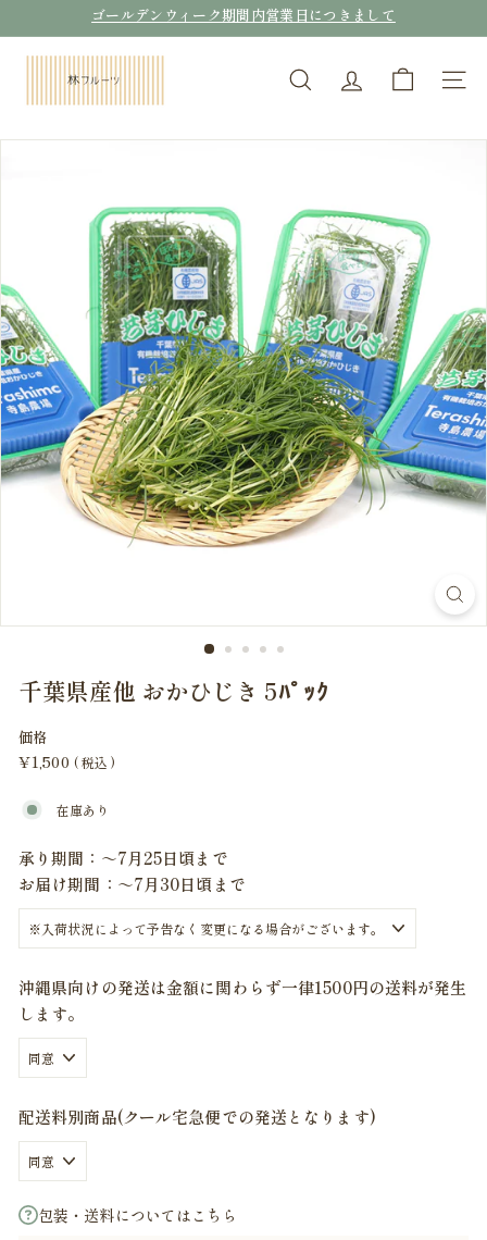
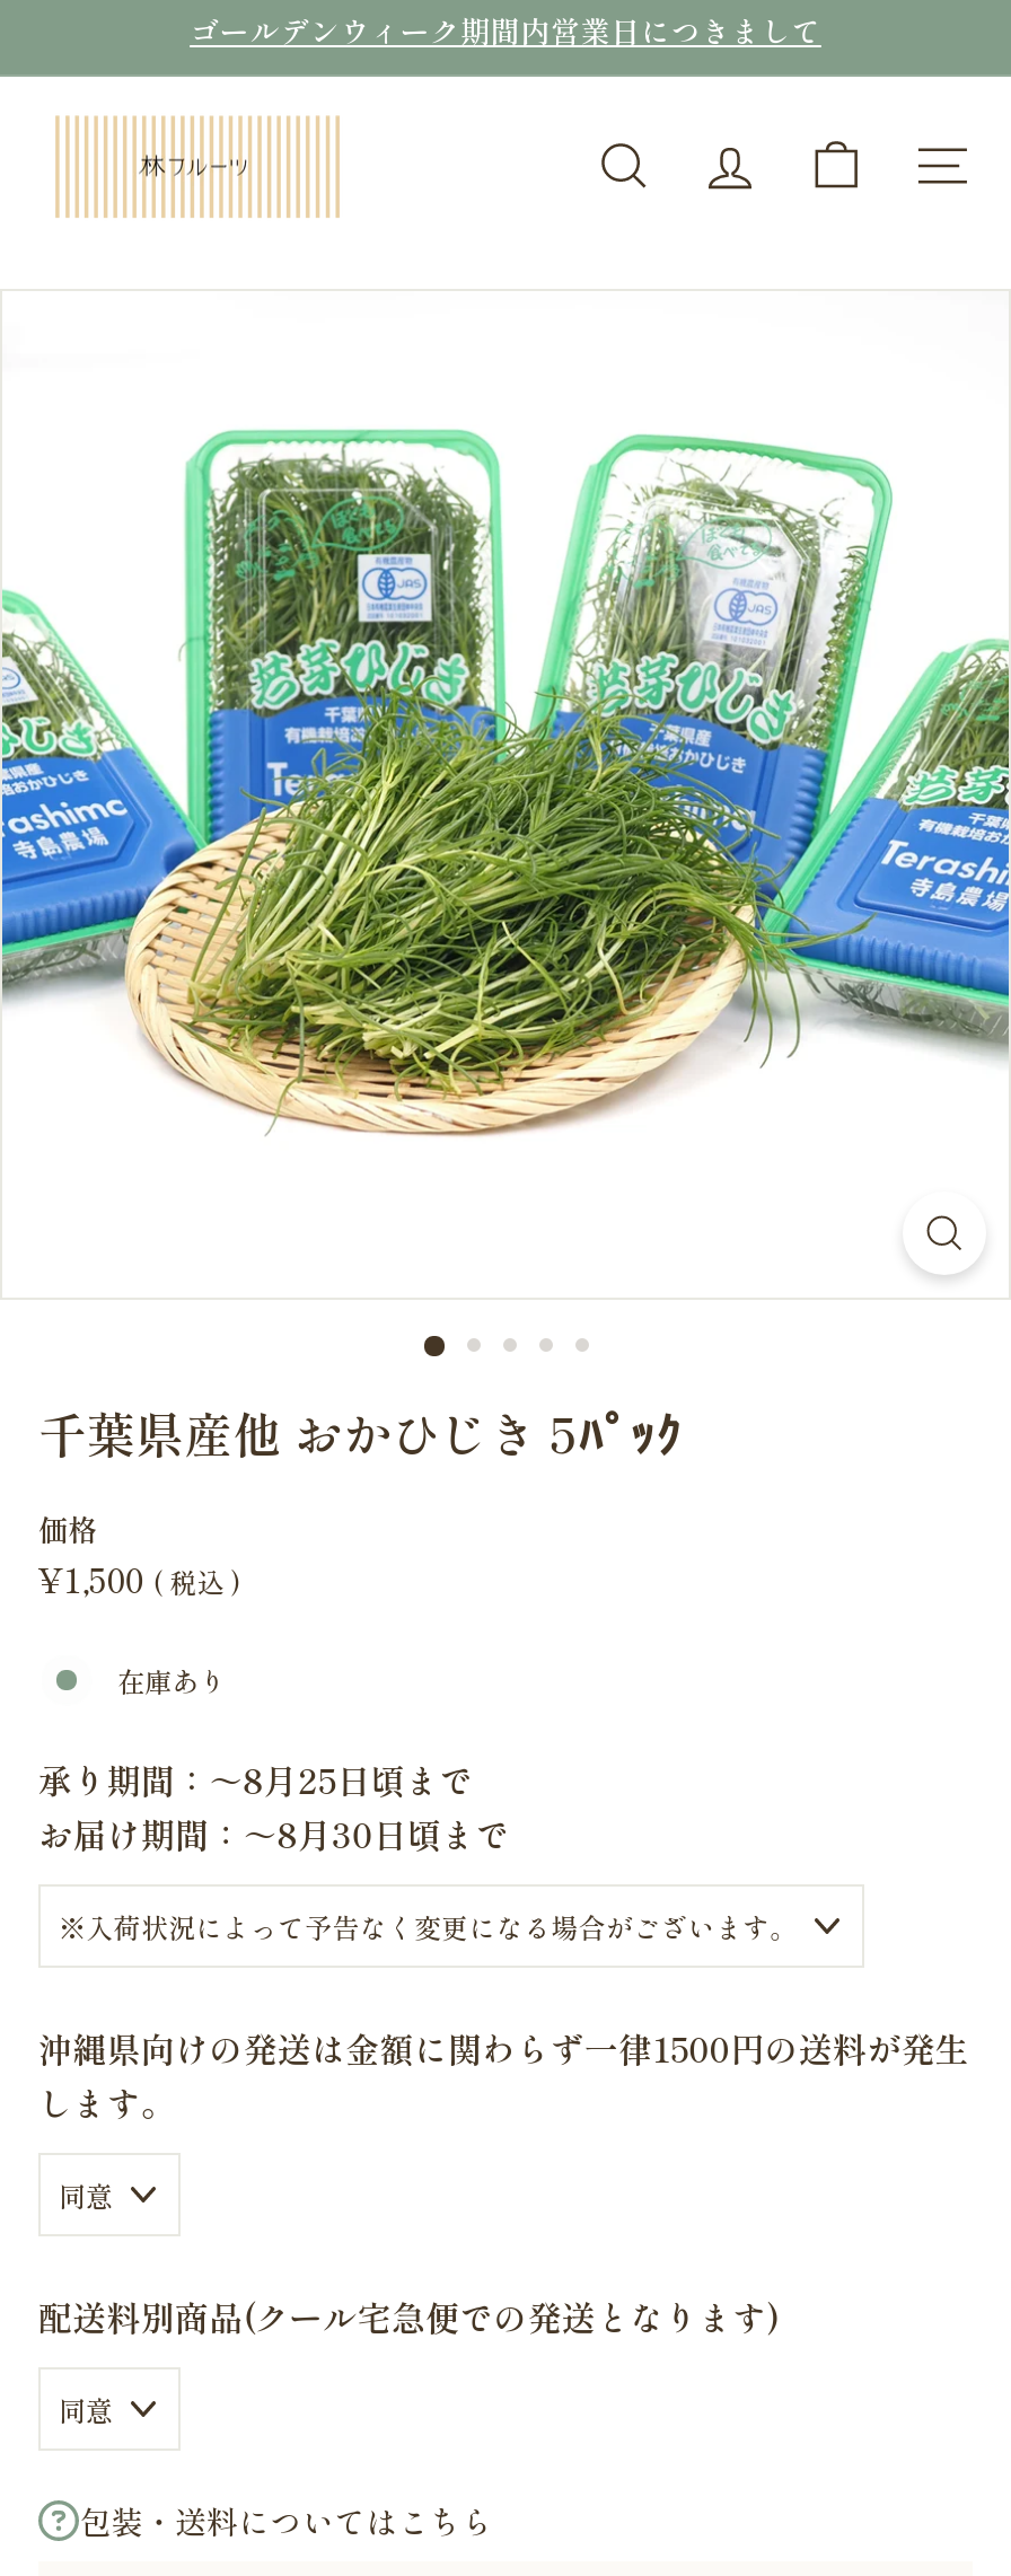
[18,846,228,869] 承り期間：～7月25日頃まで -> [38,1755,473,1802] 承り期間：～8月25日頃まで
[18,872,245,895] お届け期間：～7月30日頃まで -> [38,1809,510,1856] お届け期間：～8月30日頃まで

